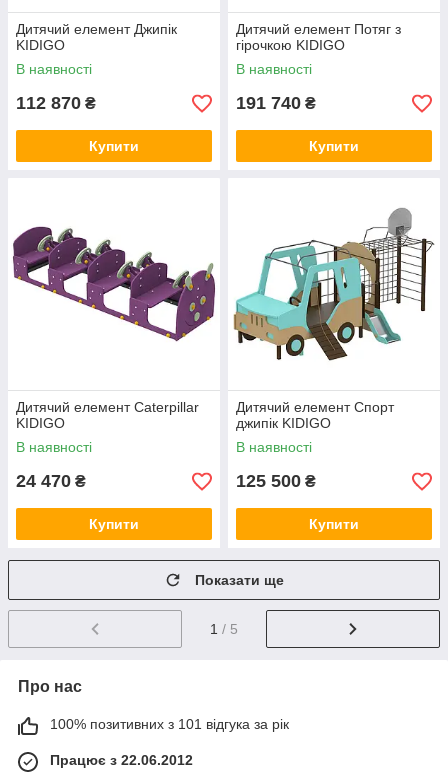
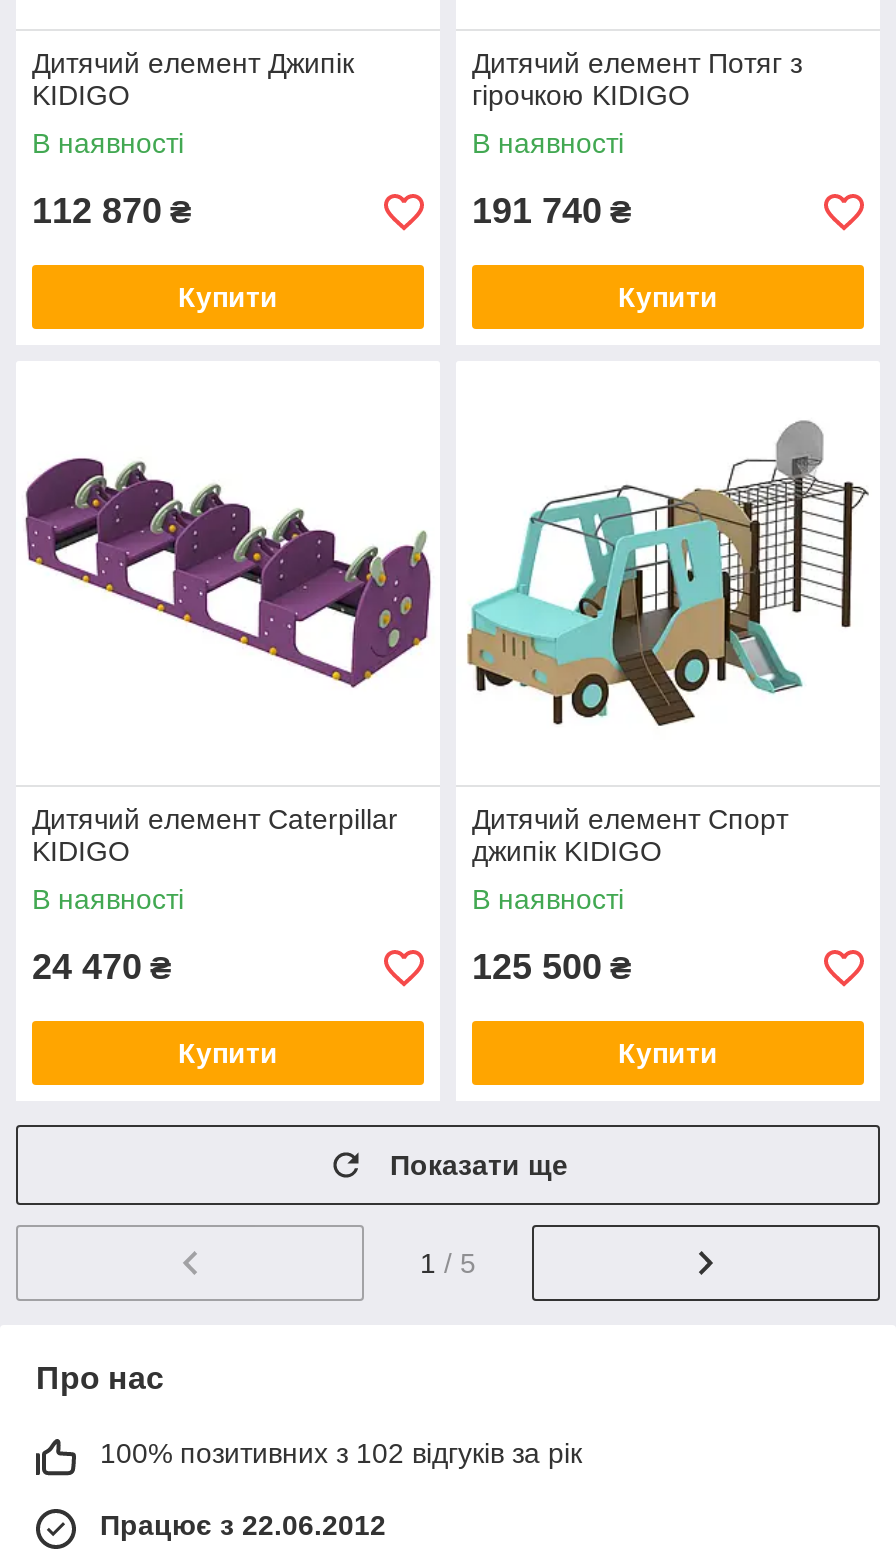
[50,716,289,732] 100% позитивних з 101 відгука за рік -> [100,1437,582,1469] 100% позитивних з 102 відгуків за рік

